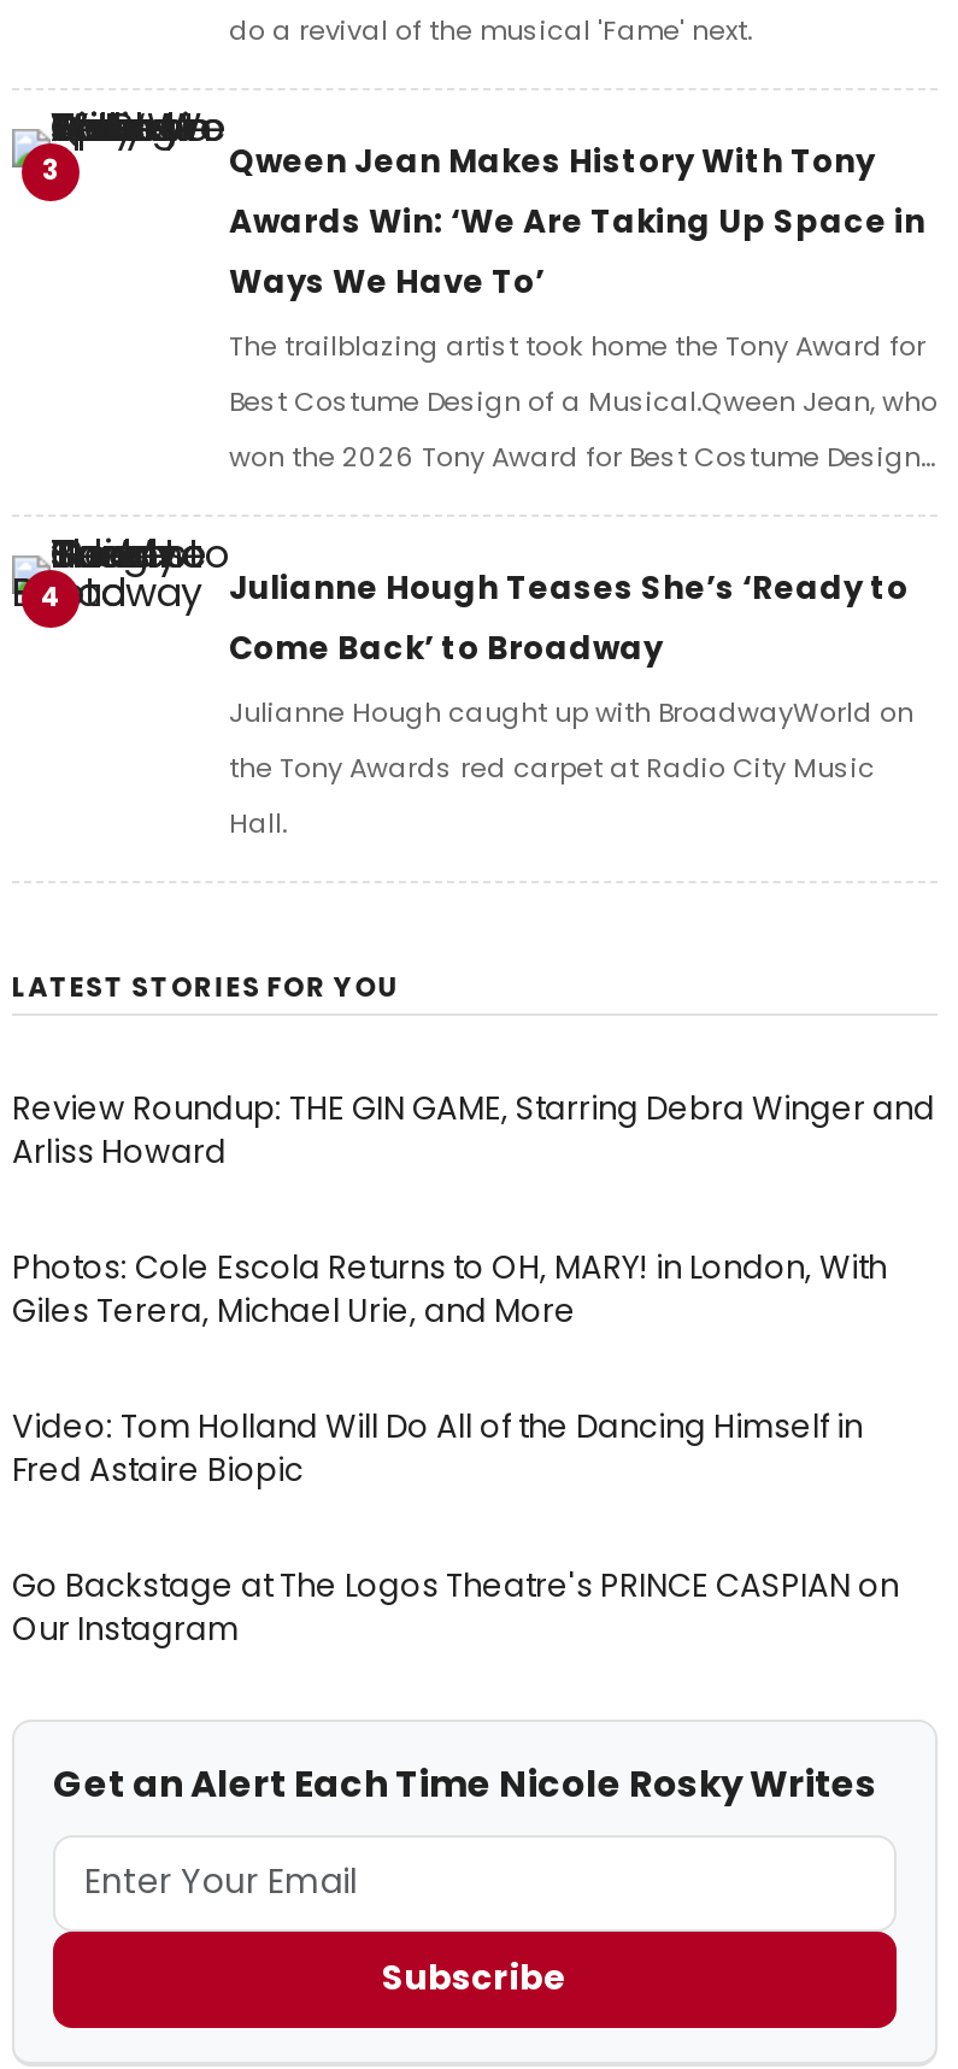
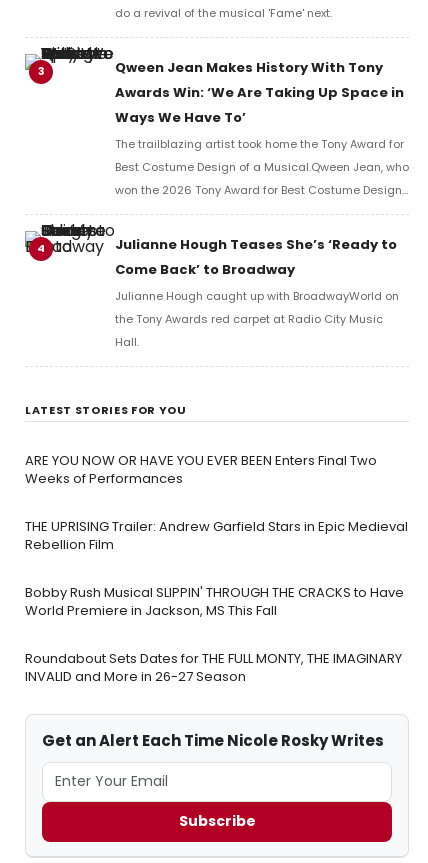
[12,1085,935,1175] Review Roundup: THE GIN GAME, Starring Debra Winger and | Arliss Howard -> [25,451,377,488] ARE YOU NOW OR HAVE YOU EVER BEEN Enters Final Two | Weeks of Performances
[12,1245,887,1334] Photos: Cole Escola Returns to OH, MARY! in London, With | Giles Terera, Michael Urie, and More -> [25,517,408,554] THE UPRISING Trailer: Andrew Garfield Stars in Epic Medieval | Rebellion Film
[12,1404,863,1493] Video: Tom Holland Will Do All of the Dancing Himself in | Fred Astaire Biopic -> [25,583,404,620] Bobby Rush Musical SLIPPIN' THROUGH THE CRACKS to Have | World Premiere in Jackson, MS This Fall
[12,1563,899,1652] Go Backstage at The Logos Theatre's PRINCE CASPIAN on | Our Instagram -> [25,649,402,686] Roundabout Sets Dates for THE FULL MONTY, THE IMAGINARY | INVALID and More in 26-27 Season

